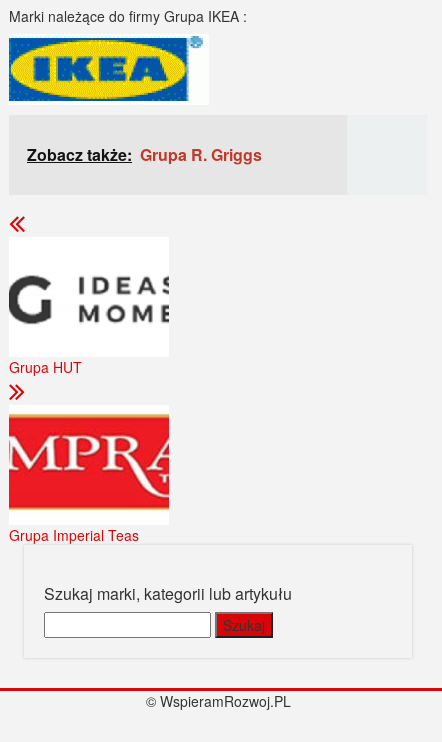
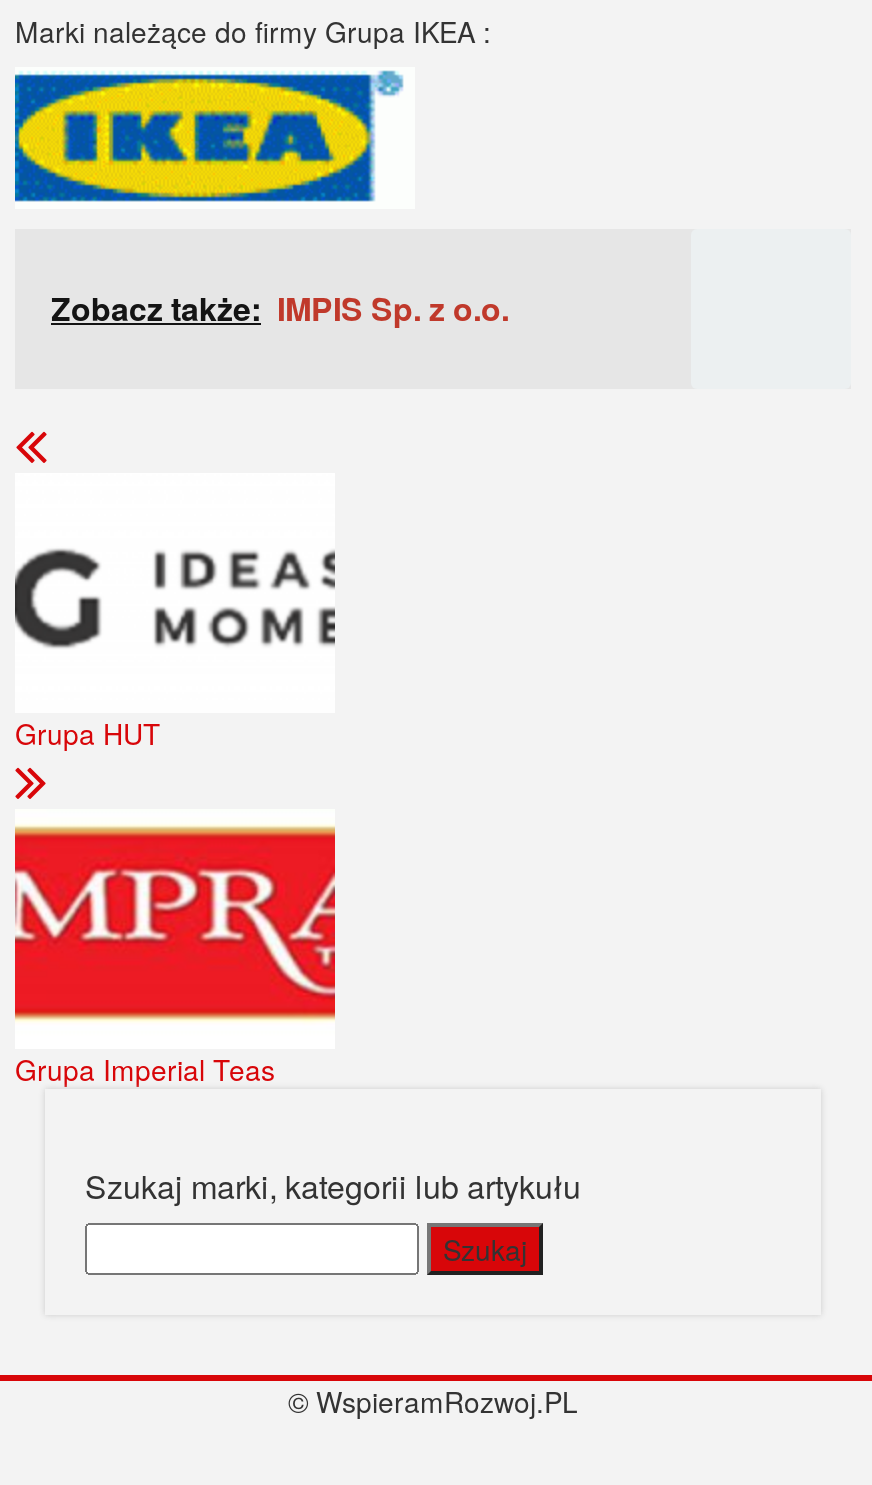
[27,143,262,166] Zobacz także: Grupa R. Griggs -> [51,285,509,331] Zobacz także: IMPIS Sp. z o.o.

